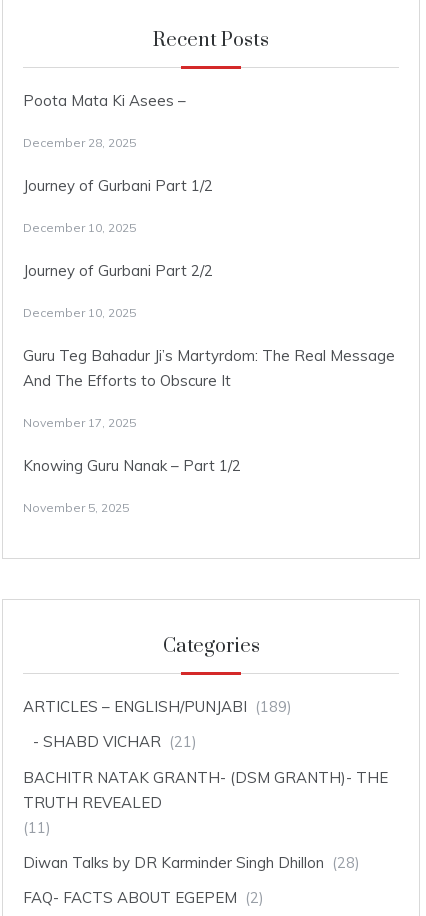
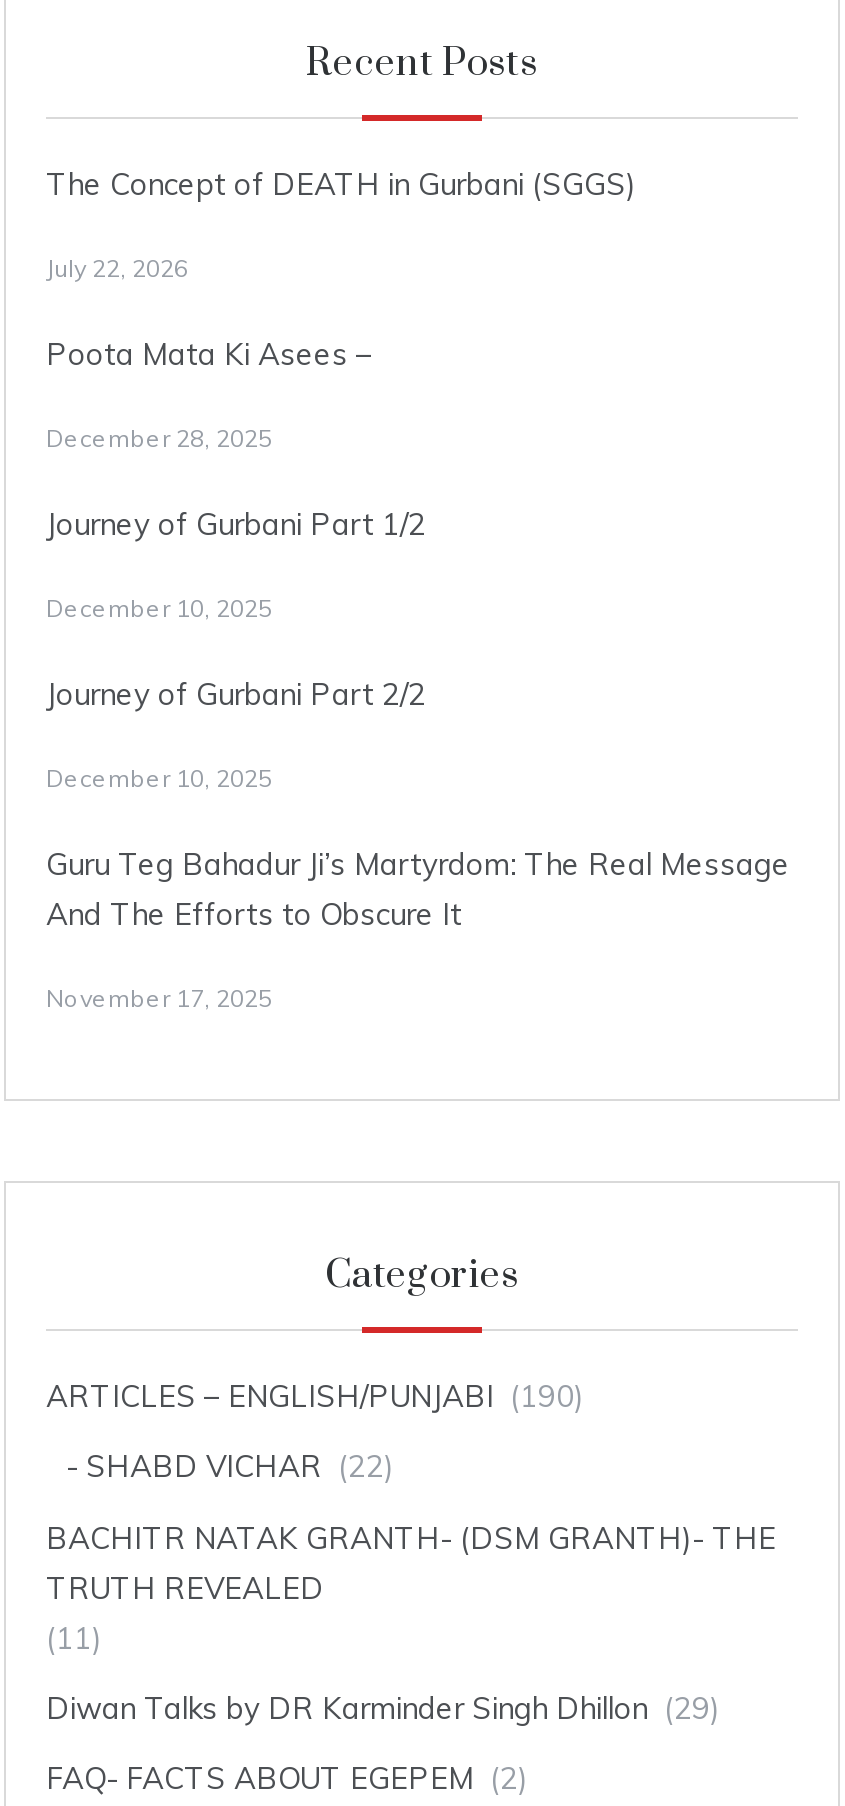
none -> [46,164,636,282] The Concept of DEATH in Gurbani (SGGS) | July 22, 2026
moved [23,91,395,430] -> [46,334,790,1012]: Poota Mata Ki Asees – | December 28, 2025 | Journey of Gurbani Part 1/2 | ... | And The Efforts to Obscure It | November 17, 2025
[23,456,241,515] Knowing Guru Nanak – Part 1/2 | November 5, 2025 -> none
[23,697,292,716] ARTICLES – ENGLISH/PUNJABI (189) -> [46,1376,584,1414] ARTICLES – ENGLISH/PUNJABI (190)
[43,732,197,751] SHABD VICHAR (21) -> [86,1446,394,1484] SHABD VICHAR (22)
[23,853,360,872] Diwan Talks by DR Karminder Singh Dhillon (28) -> [46,1688,720,1726] Diwan Talks by DR Karminder Singh Dhillon (29)

